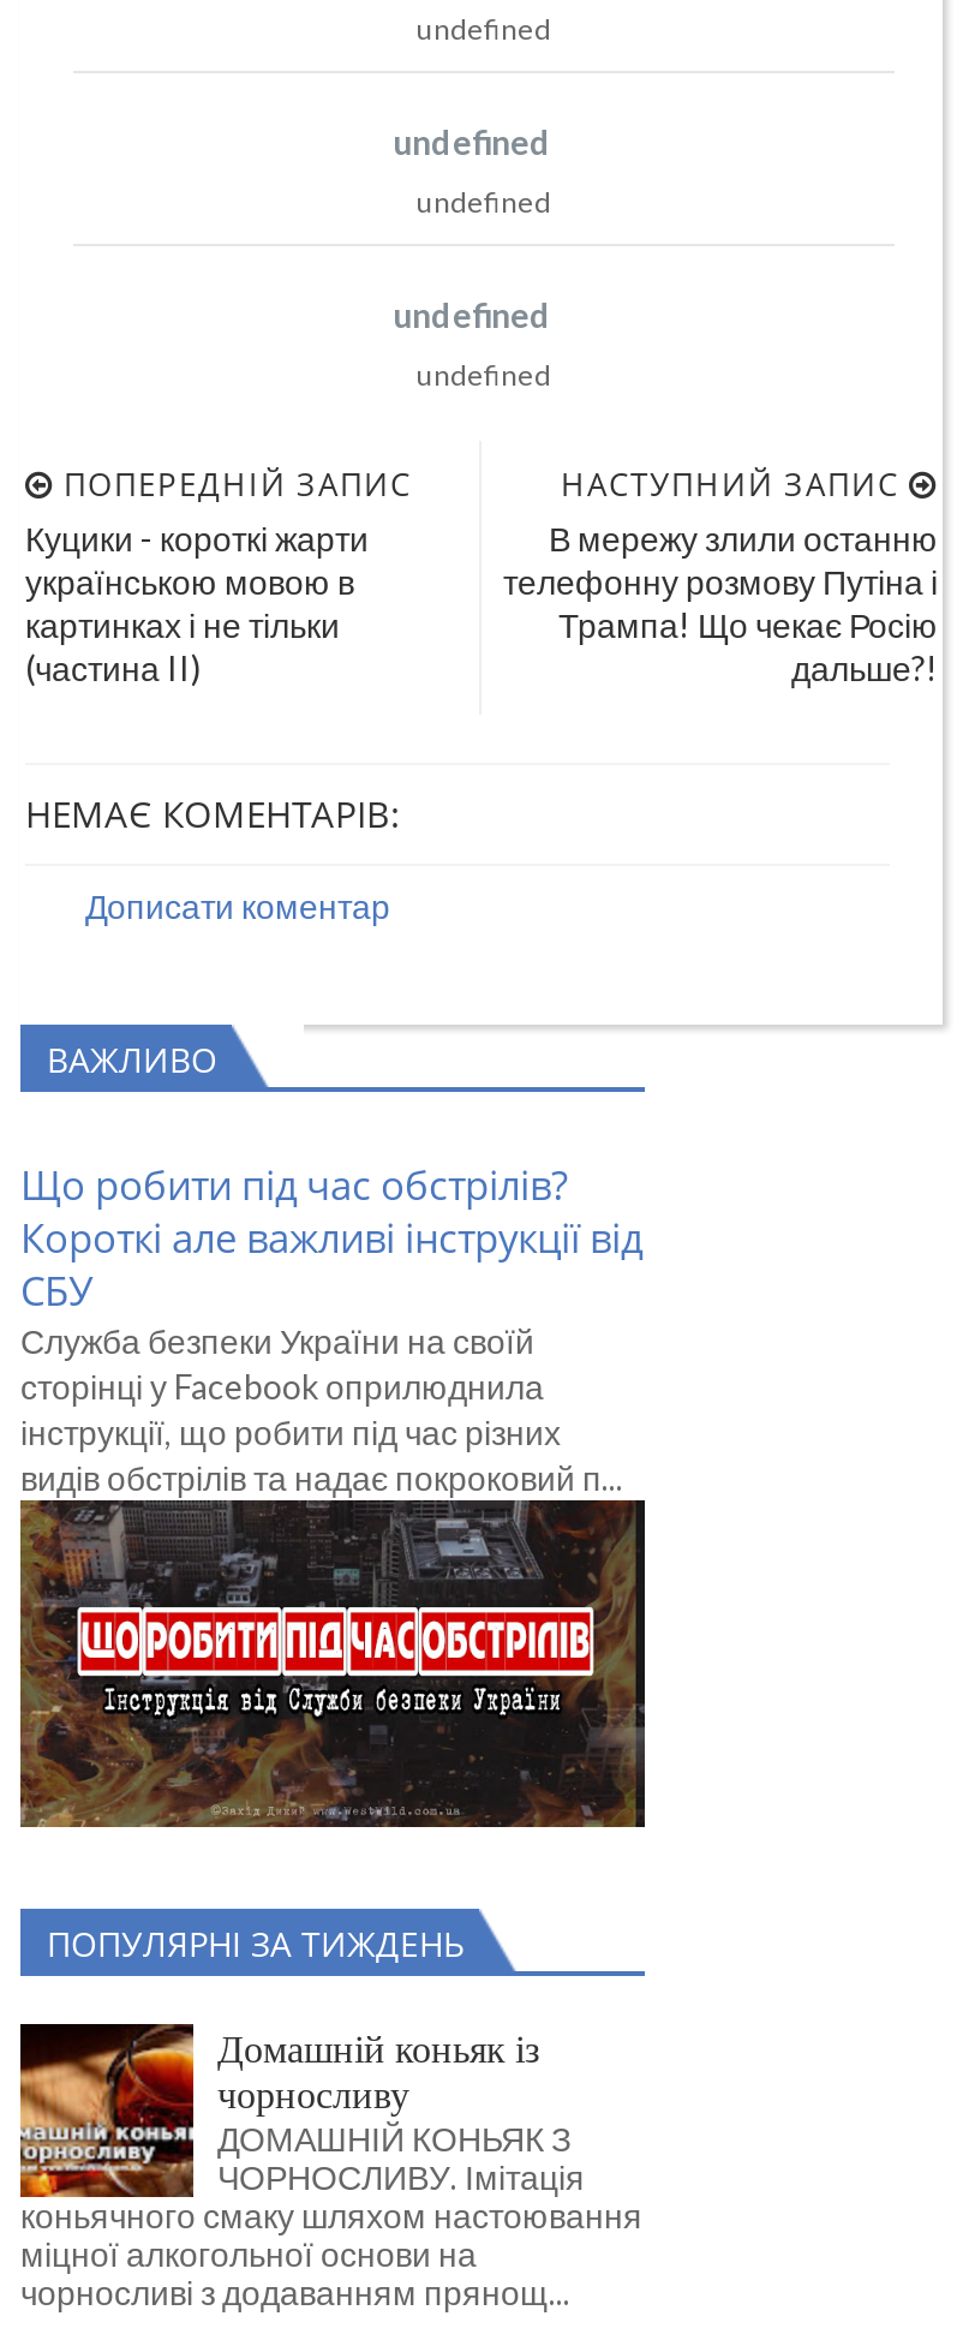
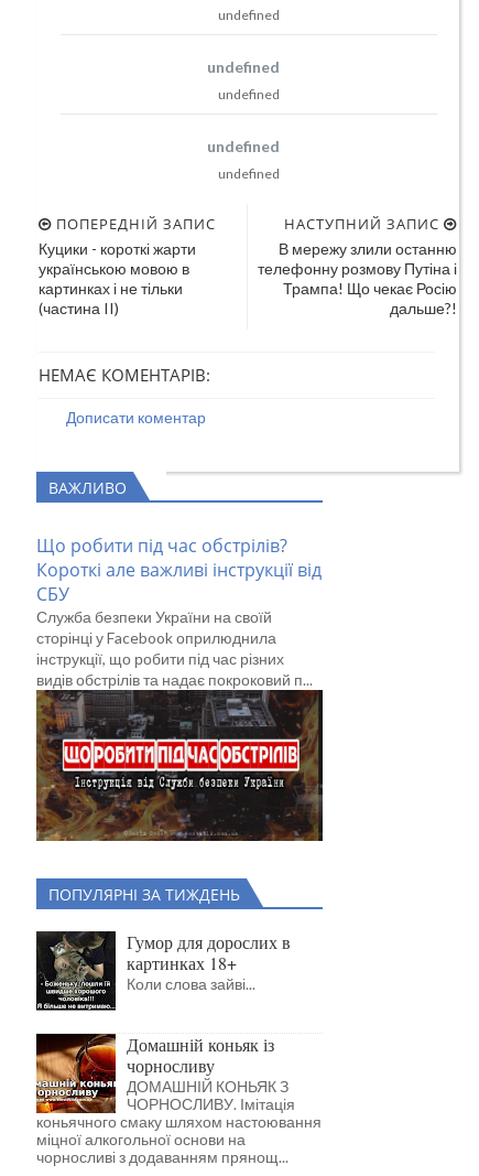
none -> [35,930,291,1012] [image] | Гумор для дорослих в | картинках 18+ | Коли слова зайві...

